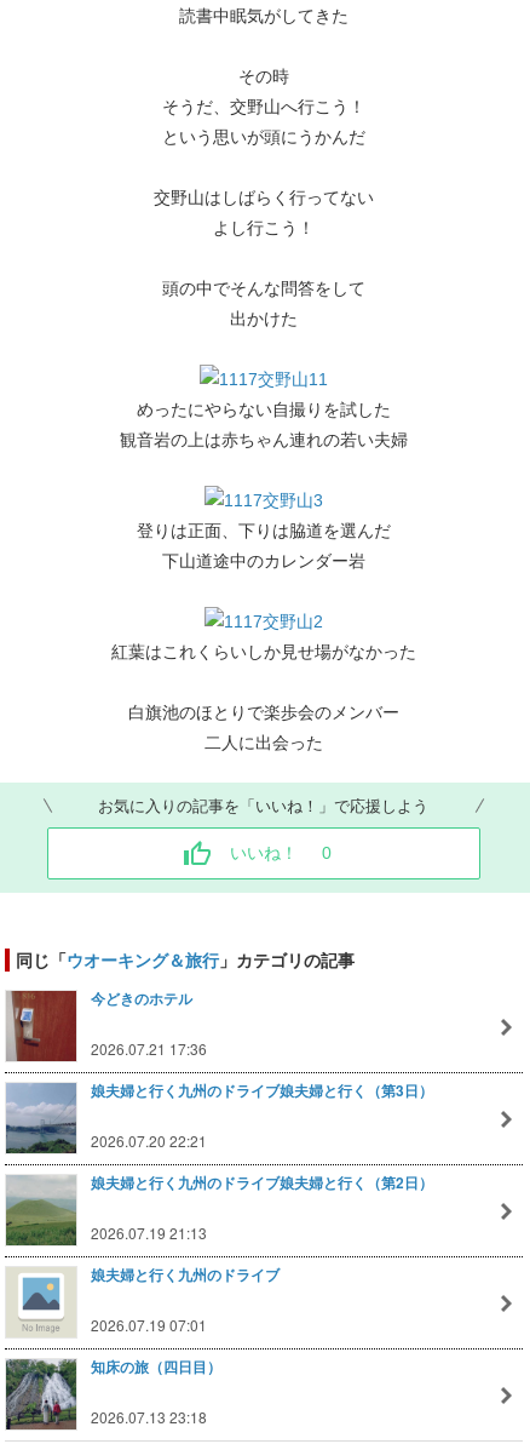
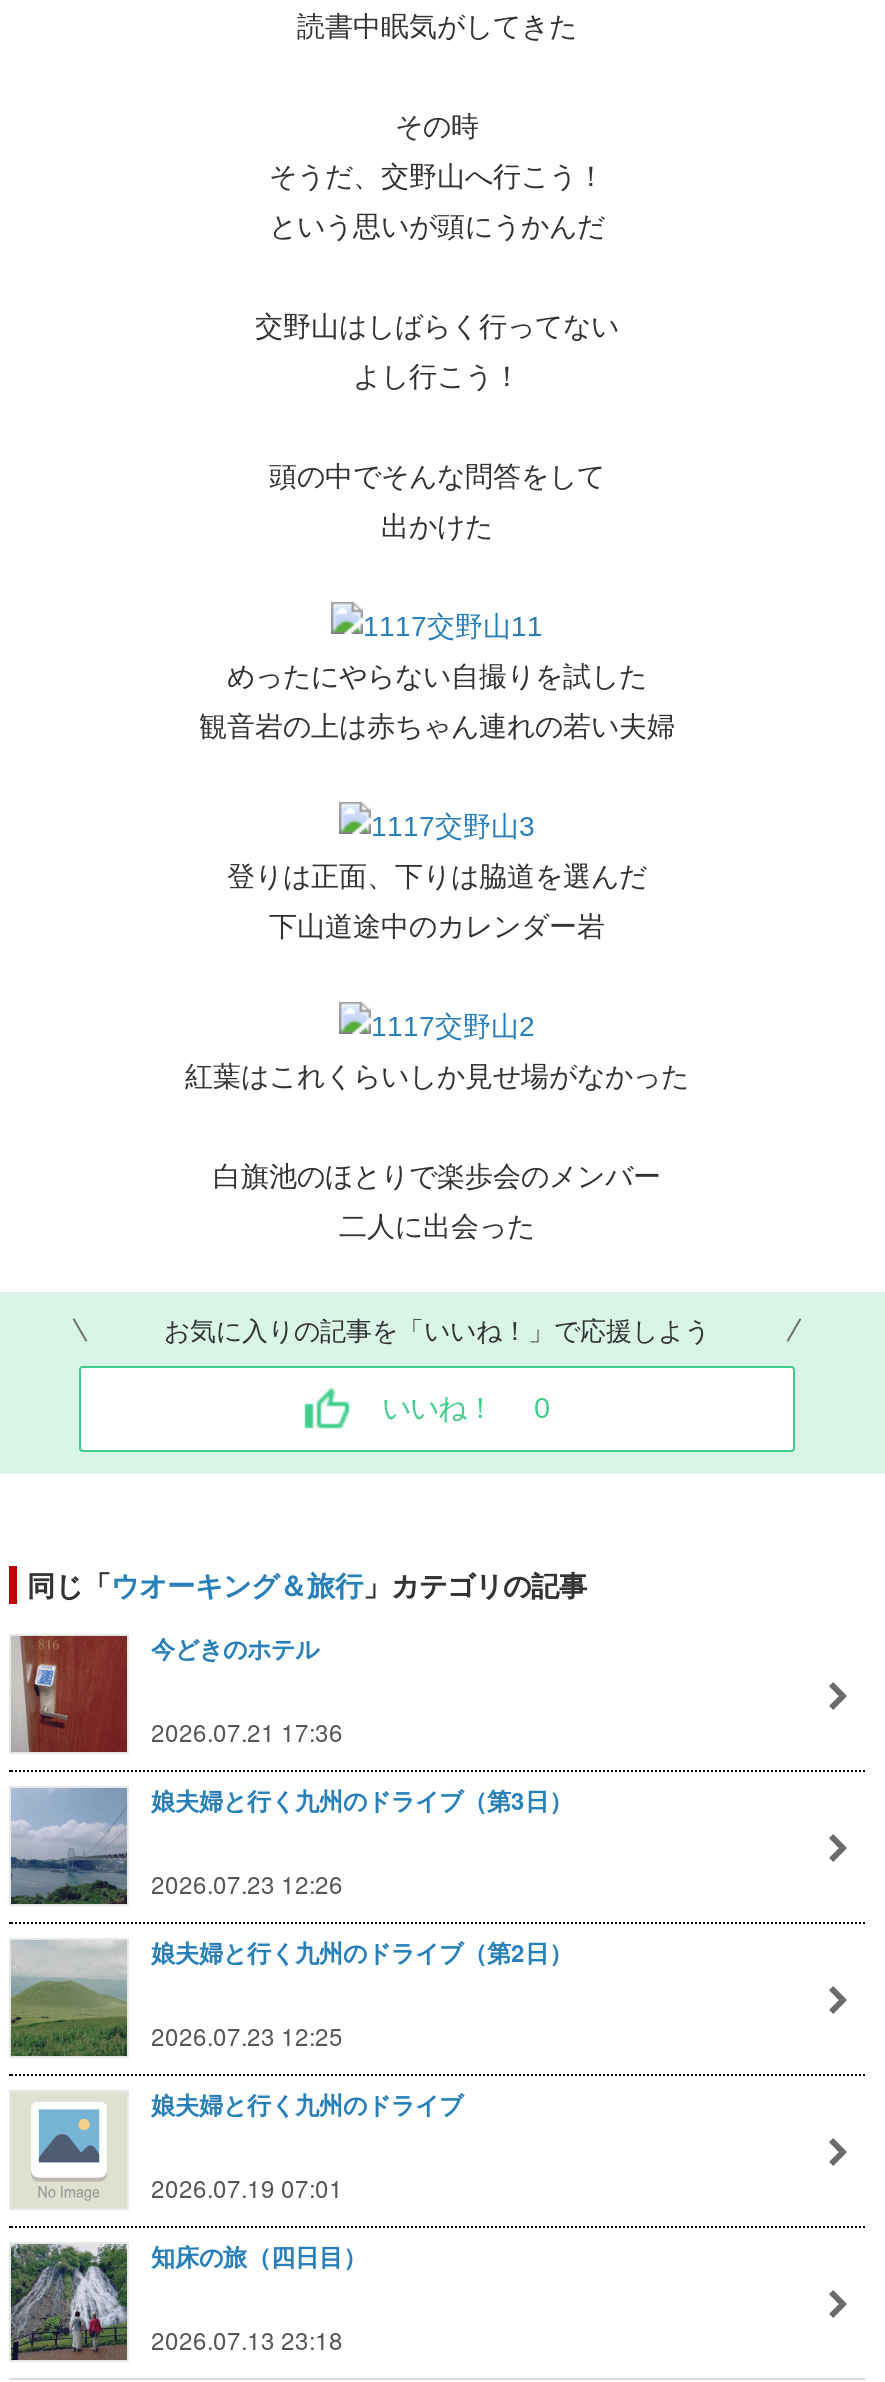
[91,1080,433,1101] 娘夫婦と行く九州のドライブ娘夫婦と行く（第3日） -> [151,1784,573,1818] 娘夫婦と行く九州のドライブ（第3日）
[91,1130,207,1151] 2026.07.20 22:21 -> [151,1866,343,1900] 2026.07.23 12:26
[91,1172,433,1193] 娘夫婦と行く九州のドライブ娘夫婦と行く（第2日） -> [151,1936,573,1970] 娘夫婦と行く九州のドライブ（第2日）
[91,1222,207,1243] 2026.07.19 21:13 -> [151,2018,343,2052] 2026.07.23 12:25

